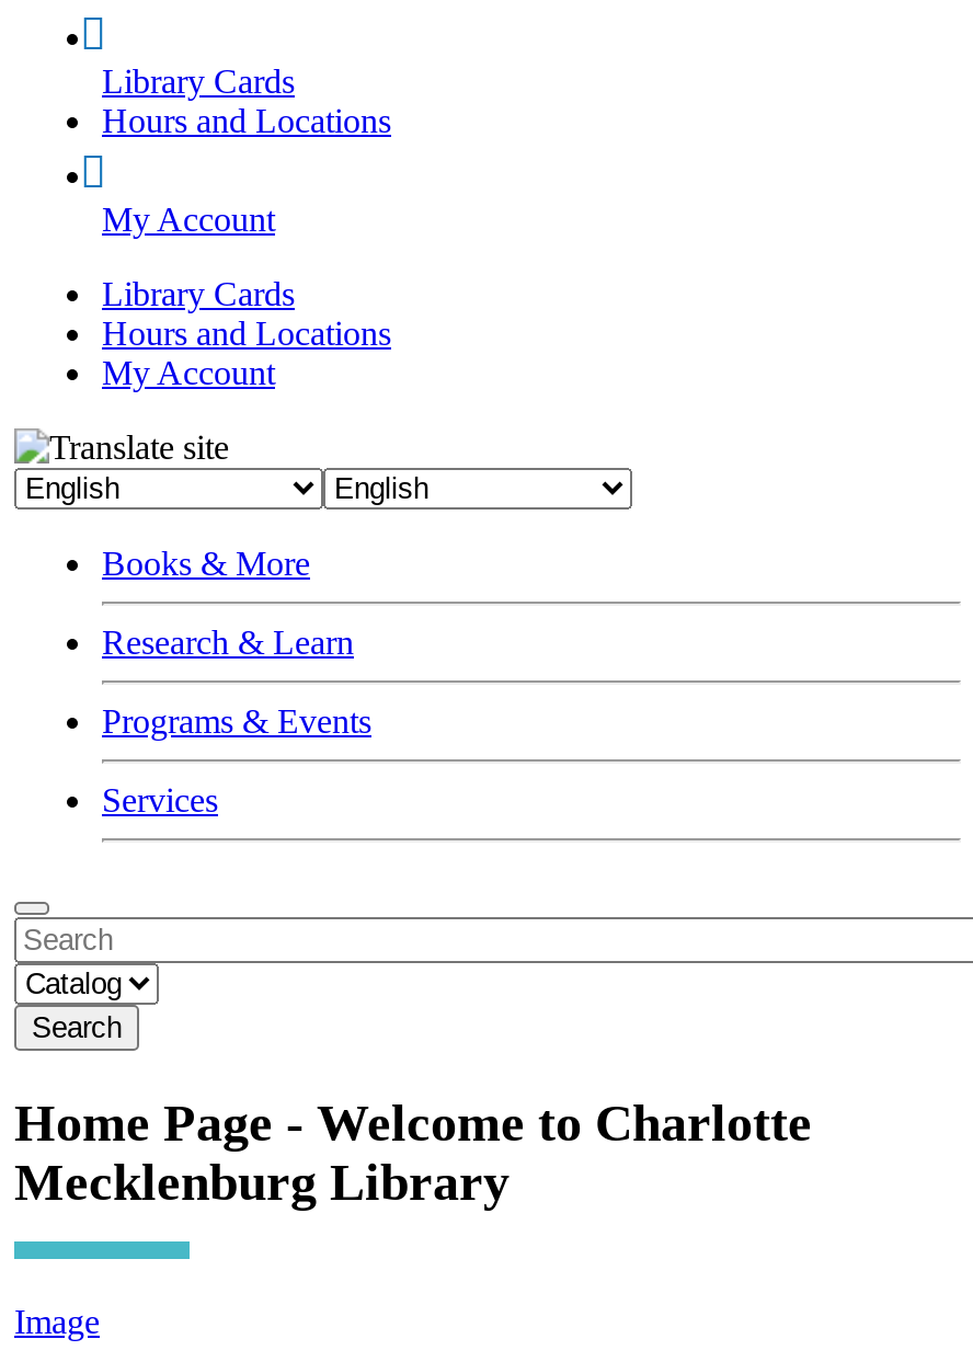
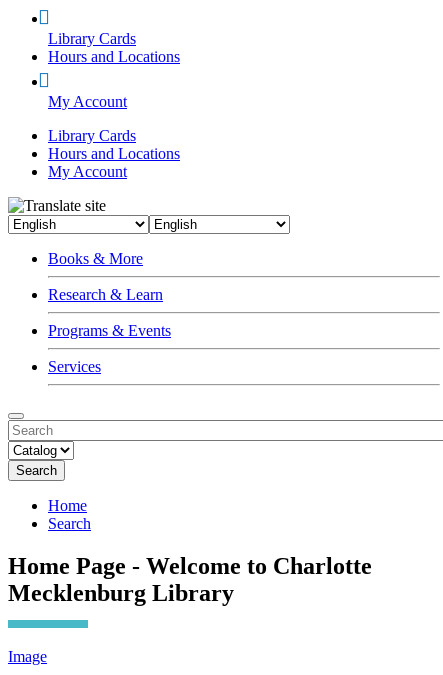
none -> [48,497,91,532] Home | Search

